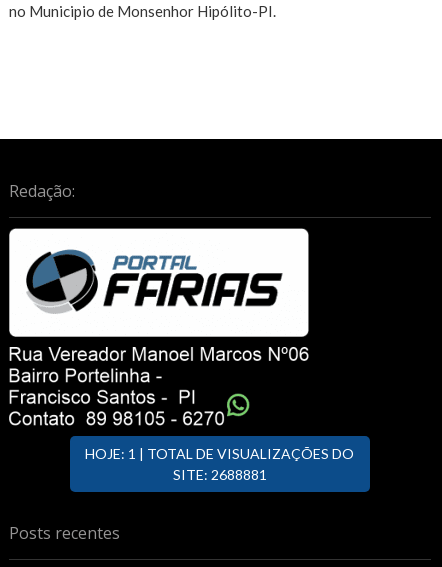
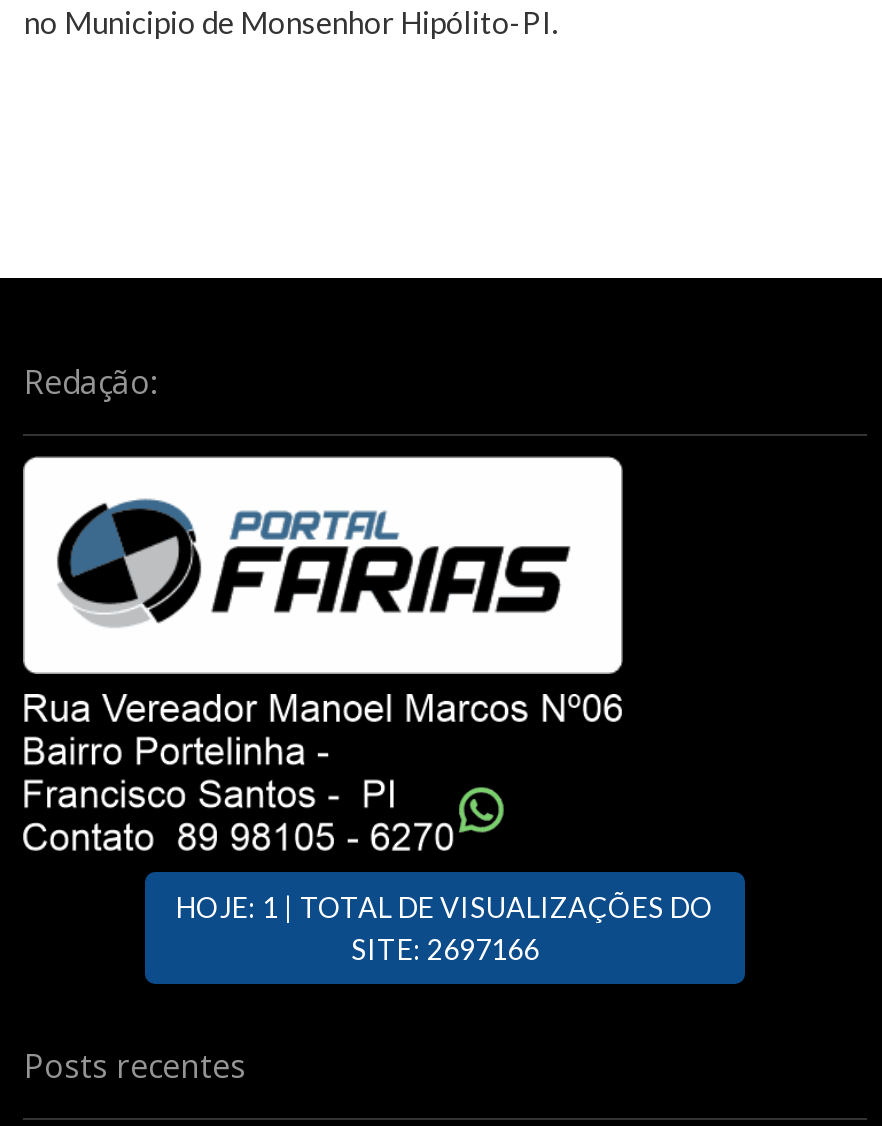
[173,466,267,483] SITE: 2688881 -> [351,931,539,965] SITE: 2697166

